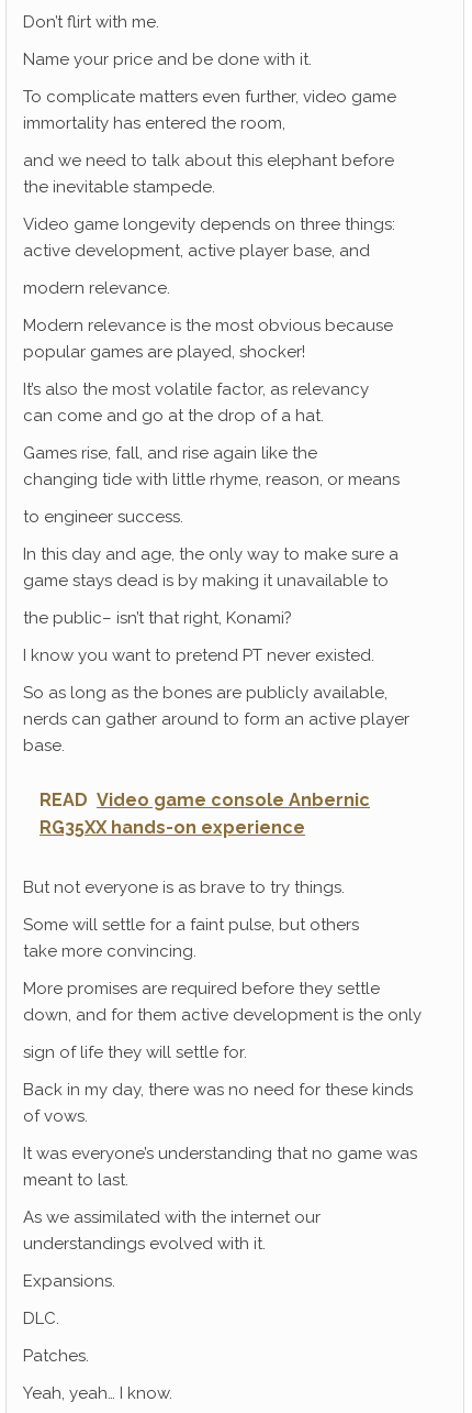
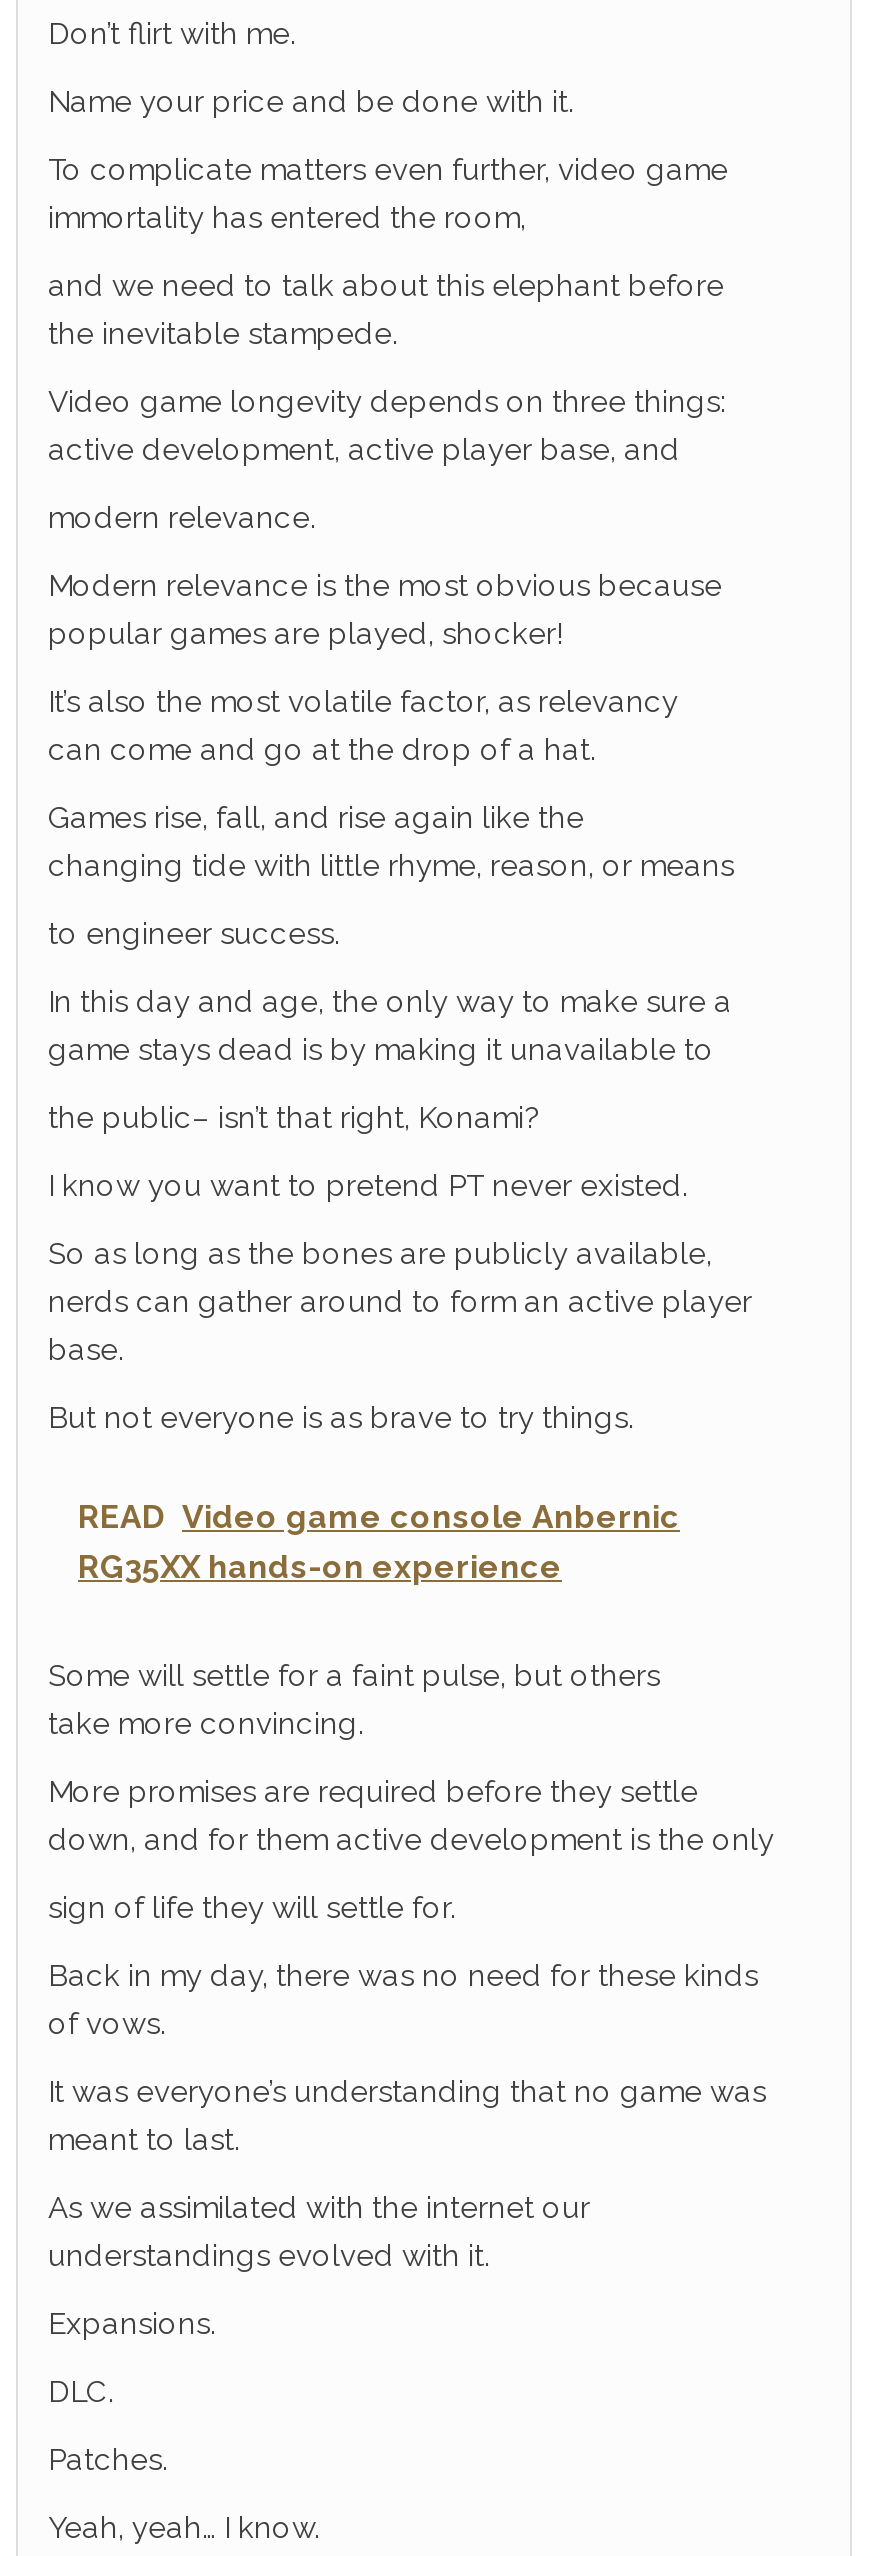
moved [40,790,370,838] -> [78,1498,680,1586]: READ Video game console Anbernic | RG35XX hands-on experience
moved [23,877,345,897] -> [48,1400,634,1436]: But not everyone is as brave to try things.

